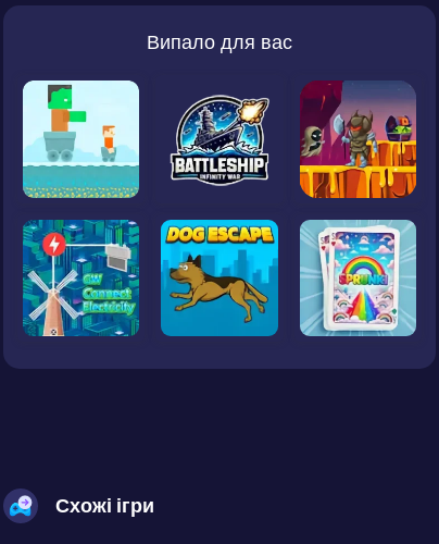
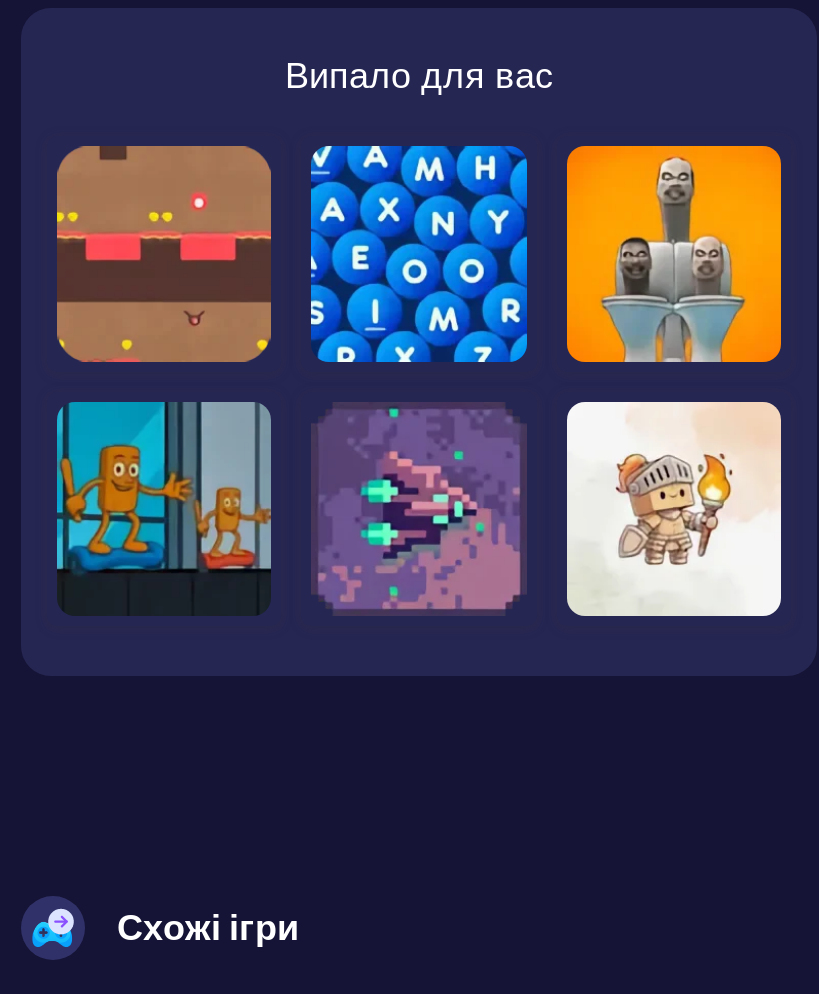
[22,79,140,199] [image] -> [55,146,273,364] [image]
[161,81,278,198] [image] -> [309,144,529,364] [image]
[300,81,417,199] [image] -> [565,144,783,364] [image]
[23,219,140,337] [image] -> [57,400,273,616] [image]
[160,219,279,336] [image] -> [311,402,527,616] [image]
[299,219,417,337] [image] -> [565,400,783,618] [image]

